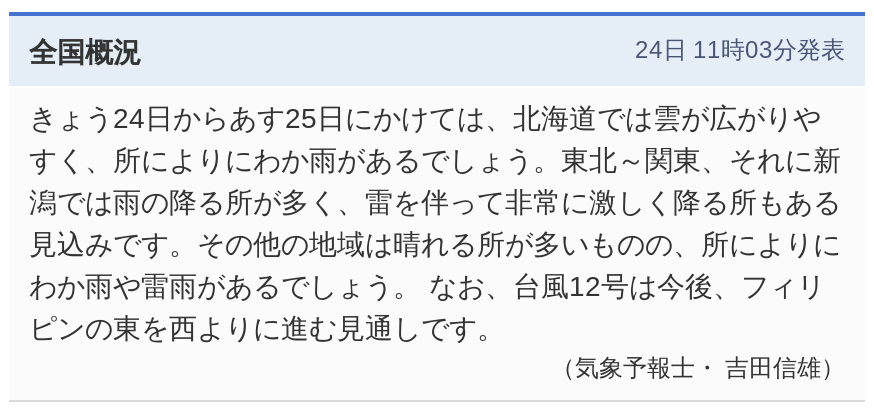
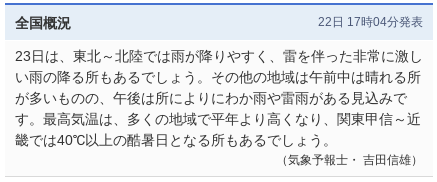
[635,36,845,64] 24日 11時03分発表 -> [318,15,423,29] 22日 17時04分発表
[29,102,841,344] きょう24日からあす25日にかけては、北海道では雲が広がりや | すく、所によりにわか雨があるでしょう。東北～関東、それに新 | 潟では雨の降る所が多く、雷を伴って非常に激しく降る所もある | 見込みです。その他の地域は晴れる所が多いものの、所によりに | わか雨や雷雨があるでしょう。 なお、台風12号は今後、フィリ | ピンの東を西よりに進む見通しです。 -> [15,48,423,148] 23日は、東北～北陸では雨が降りやすく、雷を伴った非常に激し | い雨の降る所もあるでしょう。その他の地域は午前中は晴れる所 | が多いものの、午後は所によりにわか雨や雷雨がある見込みで | す。最高気温は、多くの地域で平年より高くなり、関東甲信～近 | 畿では40℃以上の酷暑日となる所もあるでしょう。

